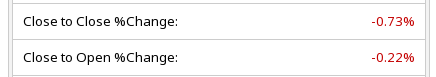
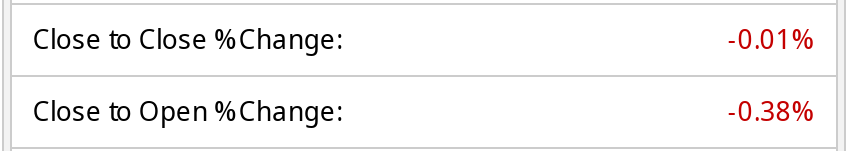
[371,12,415,30] -0.73% -> [728,21,816,57] -0.01%
[371,48,415,66] -0.22% -> [728,93,816,129] -0.38%

